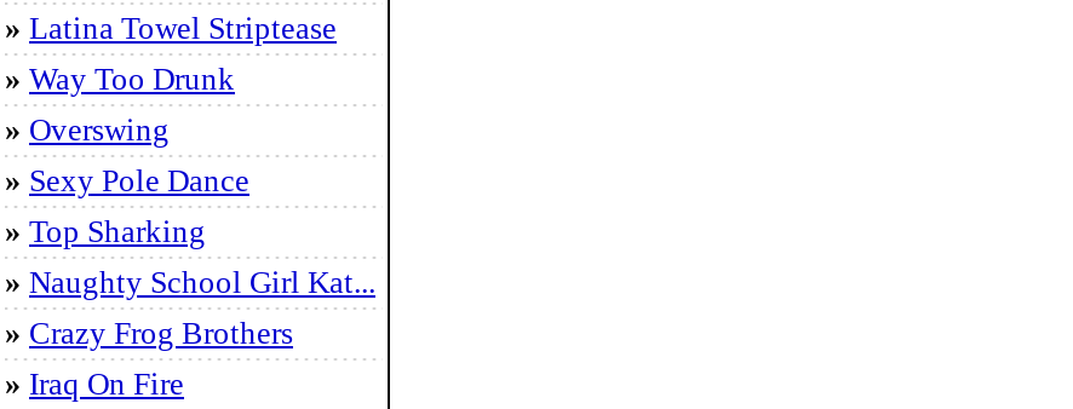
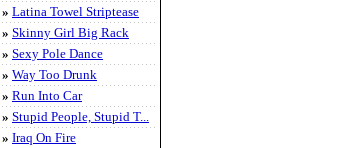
[5,61,235,148] » Way Too Drunk | » Overswing -> [2,25,129,40] » Skinny Girl Big Rack
[5,213,375,351] » Top Sharking | » Naughty School Girl Kat... | » Crazy Frog Brothers -> [2,67,149,124] » Way Too Drunk | » Run Into Car | » Stupid People, Stupid T...

